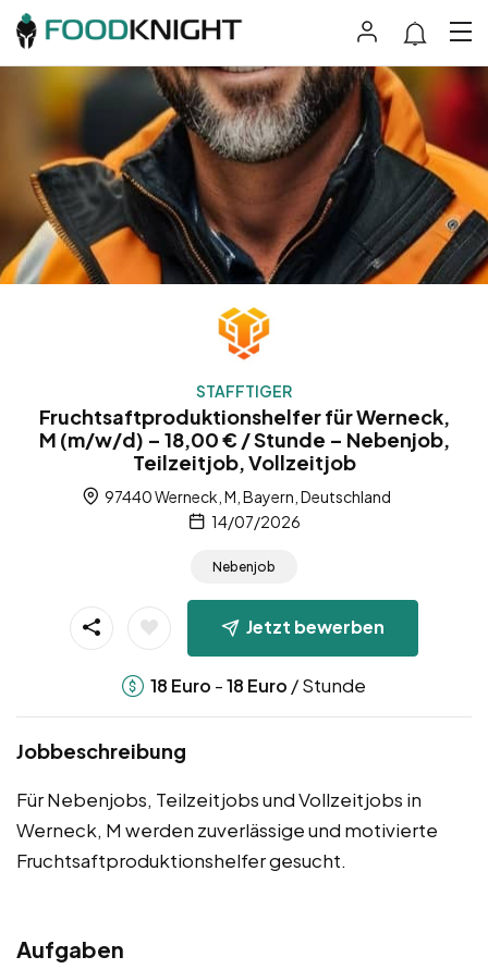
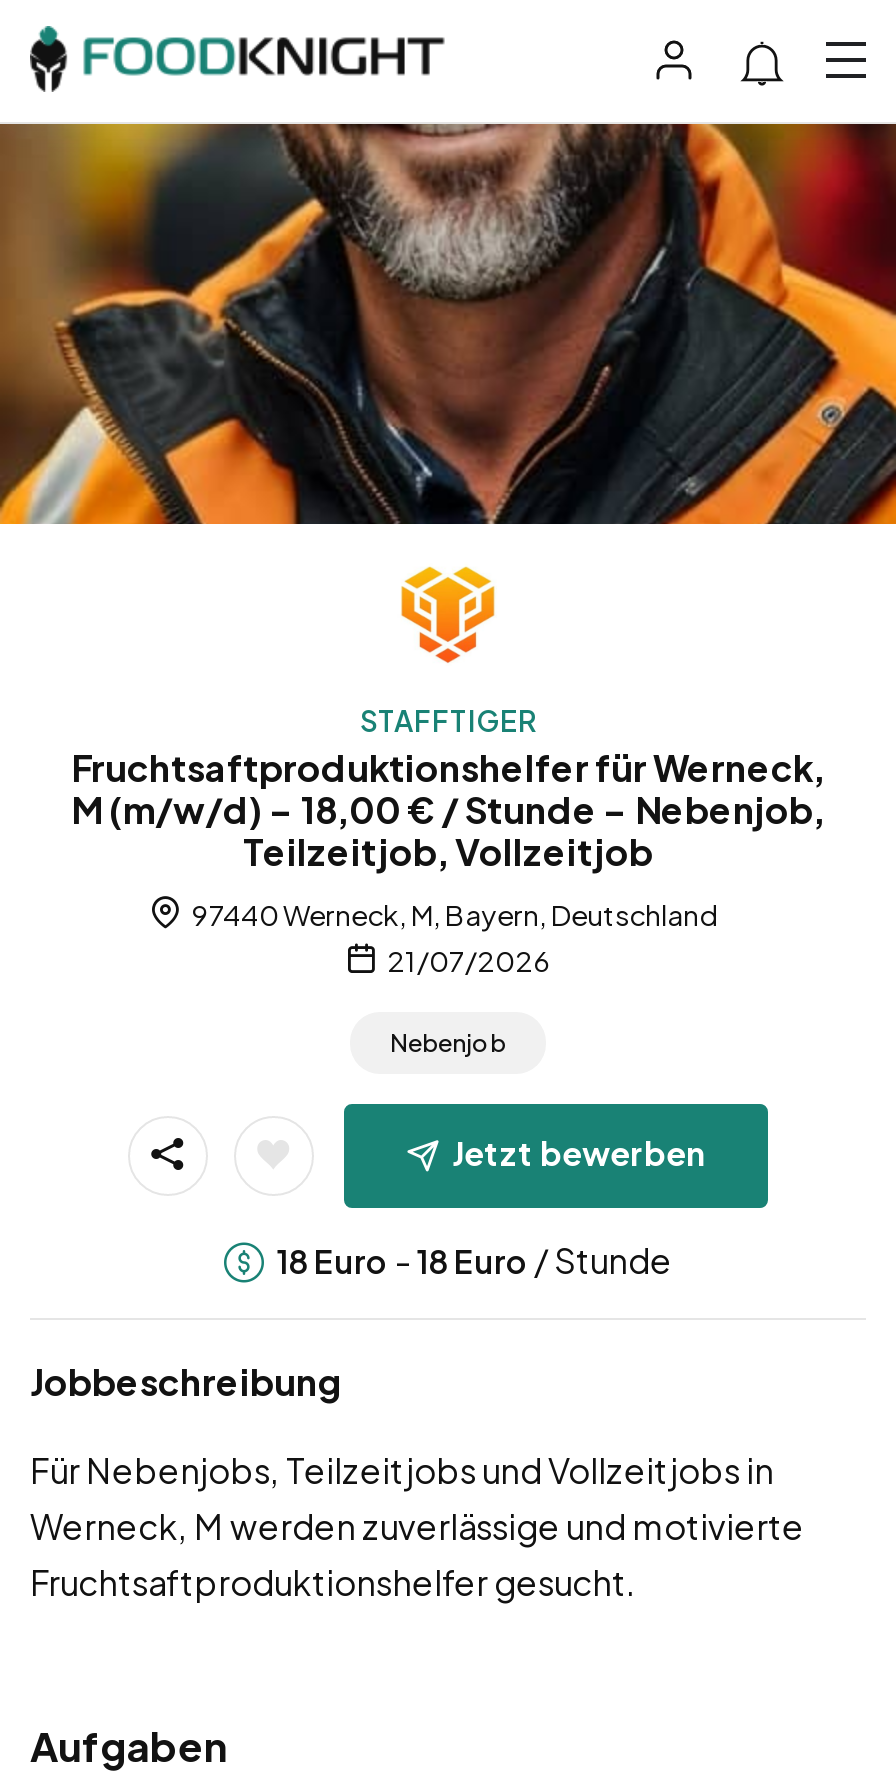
[209,512,300,532] 14/07/2026 -> [383,943,551,979] 21/07/2026

